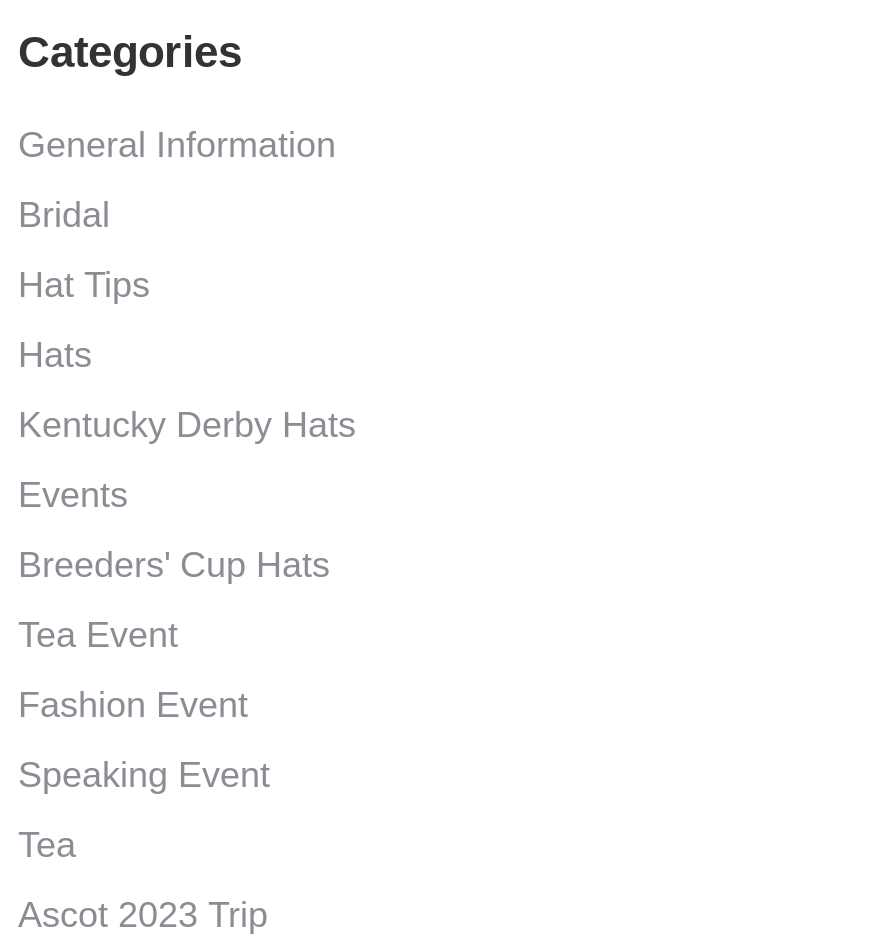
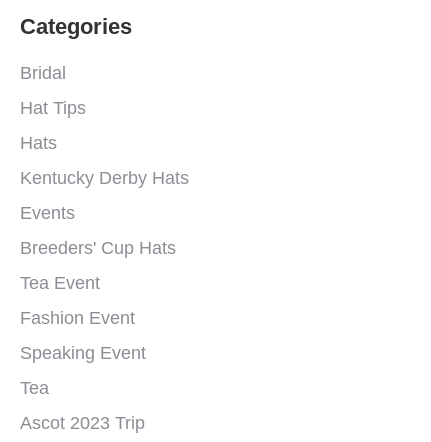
[18,125,336,165] General Information -> none

